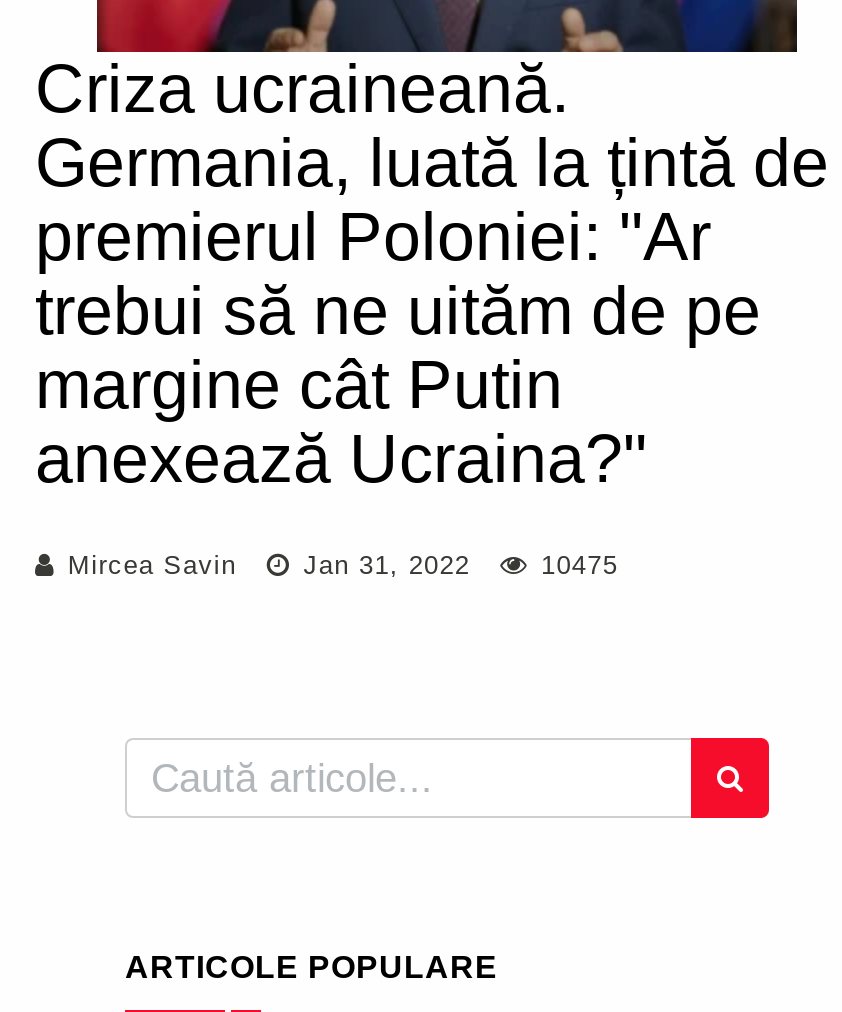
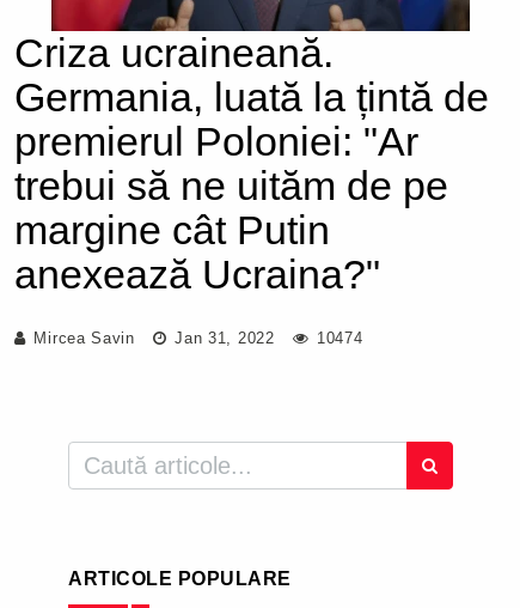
[532,550,618,580] 10475 -> [311,329,363,347] 10474

